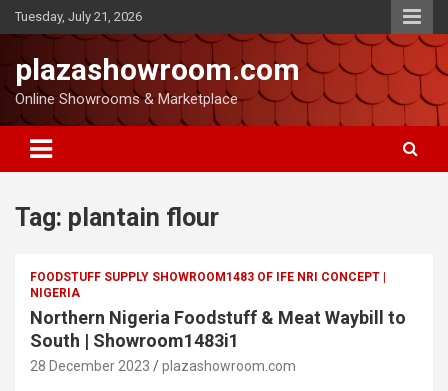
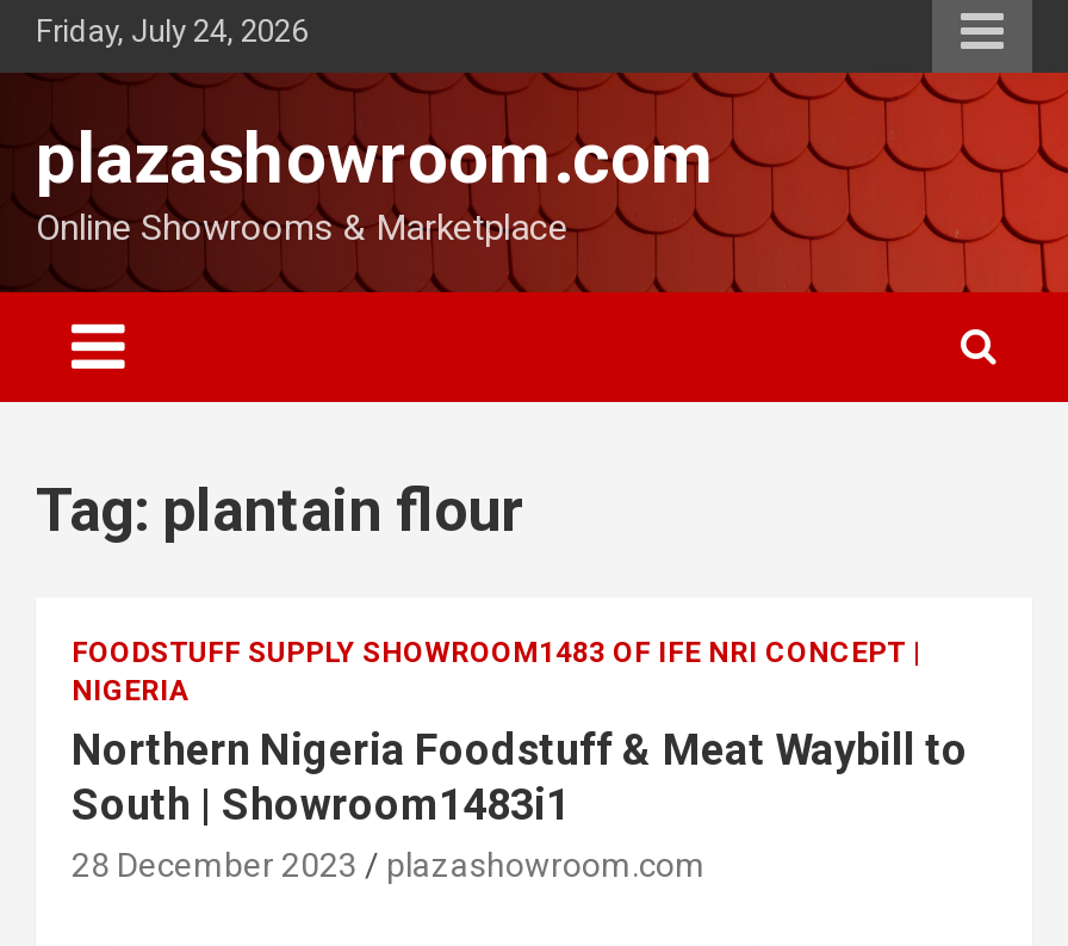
[15,9,142,24] Tuesday, July 21, 2026 -> [36,13,308,49] Friday, July 24, 2026

